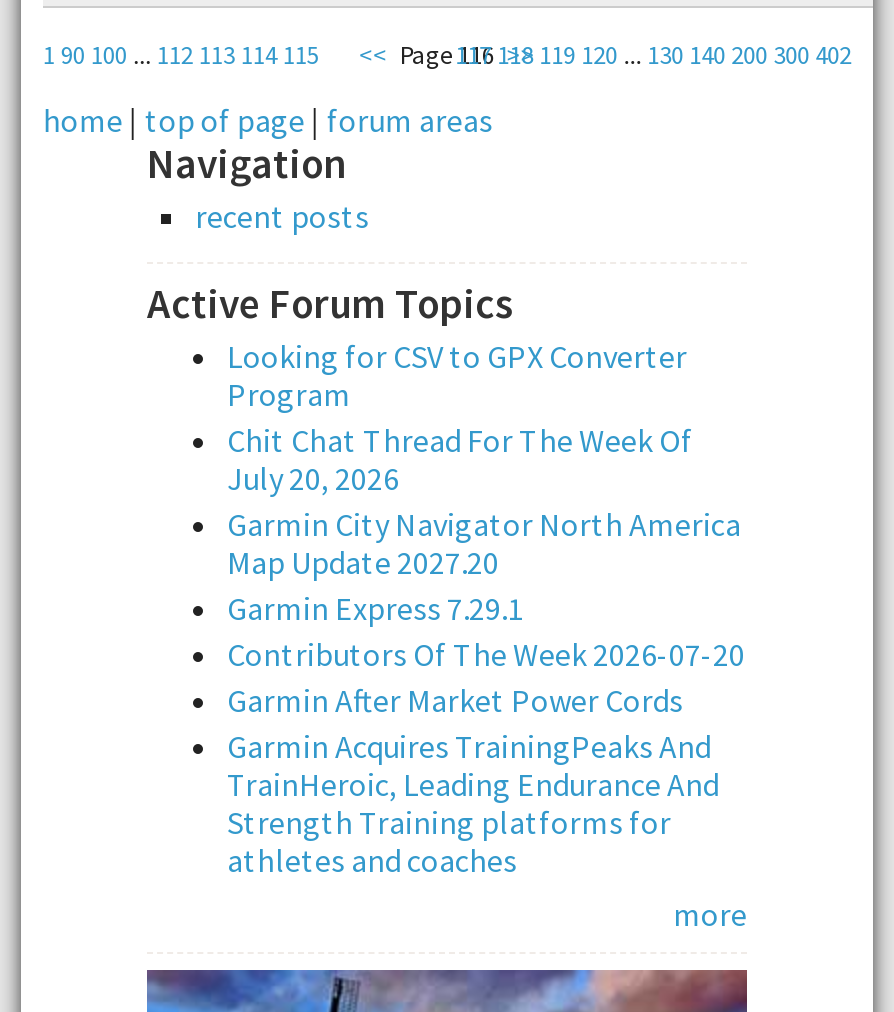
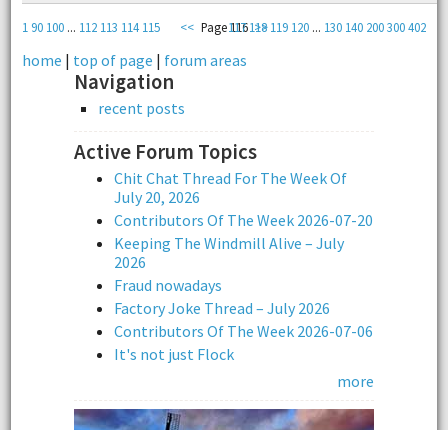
[227,337,687,415] Looking for CSV to GPX Converter | Program -> none
[227,505,741,629] Garmin City Navigator North America | Map Update 2027.20 | Garmin Express 7.29.1 -> none
moved [227,635,745,675] -> [114,210,373,230]: Contributors Of The Week 2026-07-20
[227,681,719,881] Garmin After Market Power Cords | Garmin Acquires TrainingPeaks And | TrainHeroic, Leading Endurance And | Strength Training platforms for | athletes and coaches -> [114,233,373,364] Keeping The Windmill Alive – July | 2026 | Fraud nowadays | Factory Joke Thread – July 2026 | Contributors Of The Week 2026-07-06 | It's not just Flock

